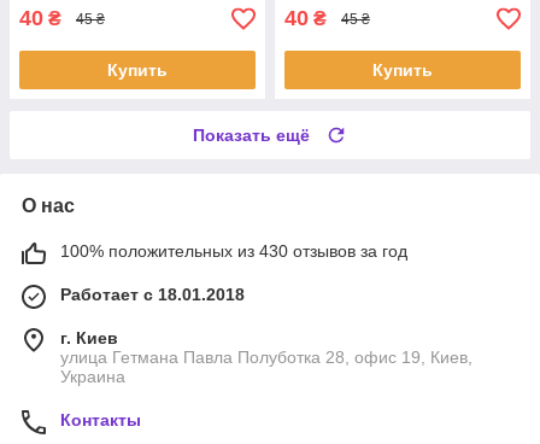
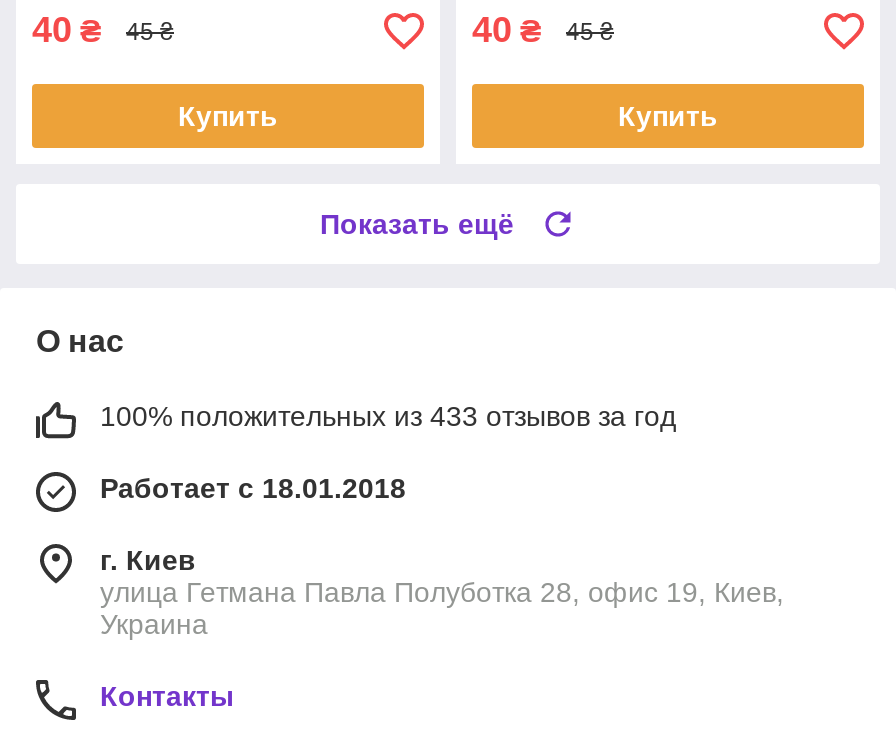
[60,242,407,261] 100% положительных из 430 отзывов за год -> [100,401,676,433] 100% положительных из 433 отзывов за год

